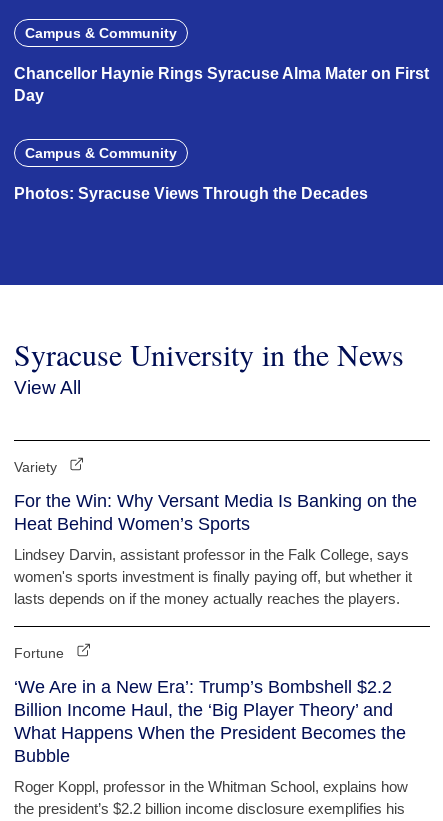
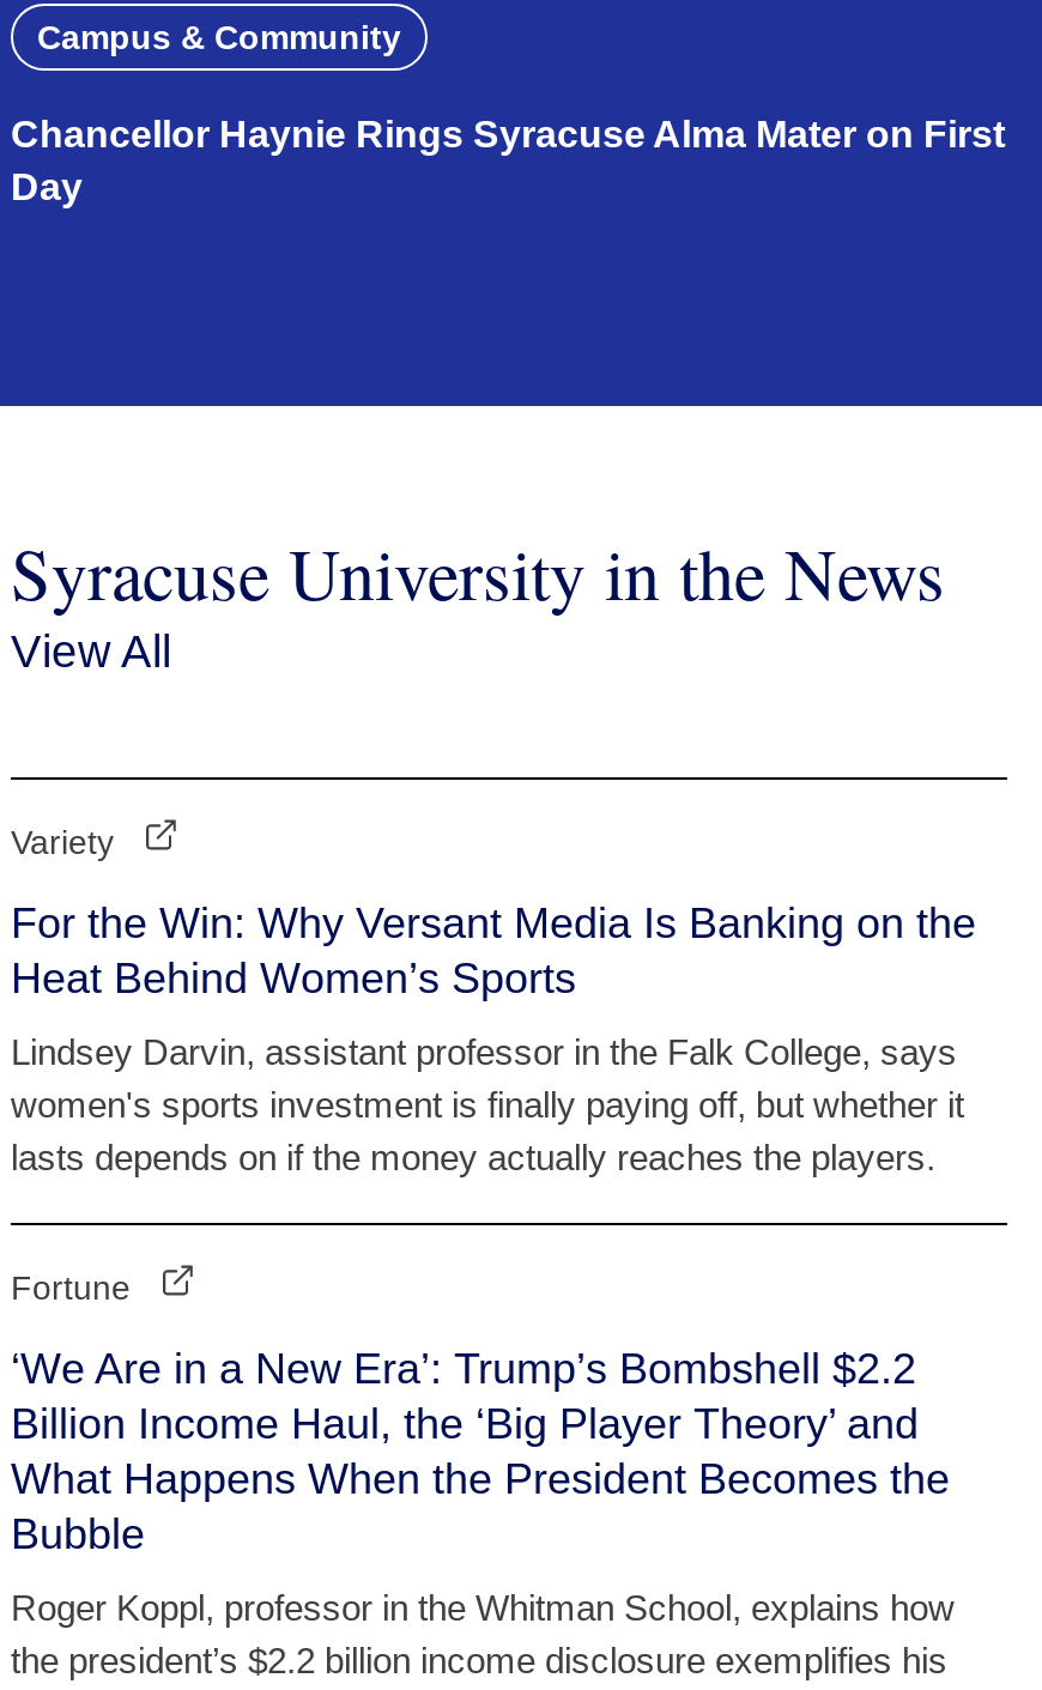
[14,145,368,202] Campus & Community | Photos: Syracuse Views Through the Decades -> none

